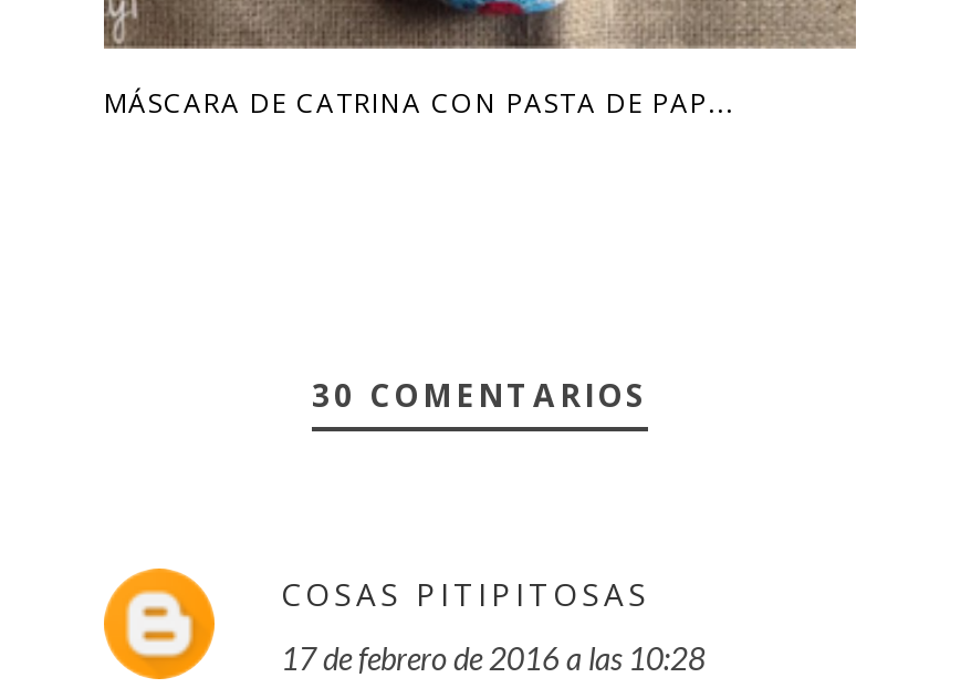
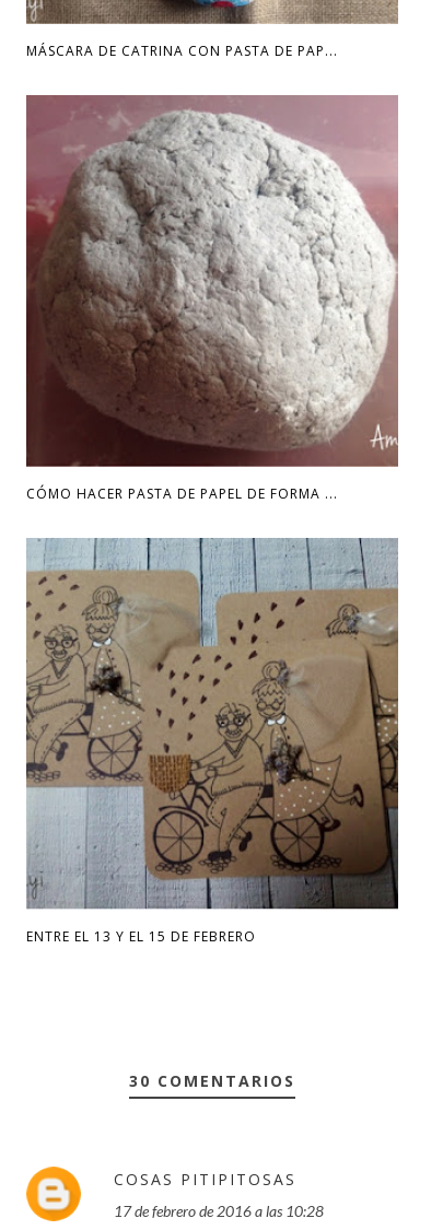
none -> [26,94,398,503] [image] | CÓMO HACER PASTA DE PAPEL DE FORMA ...
none -> [26,537,399,946] [image] | ENTRE EL 13 Y EL 15 DE FEBRERO

